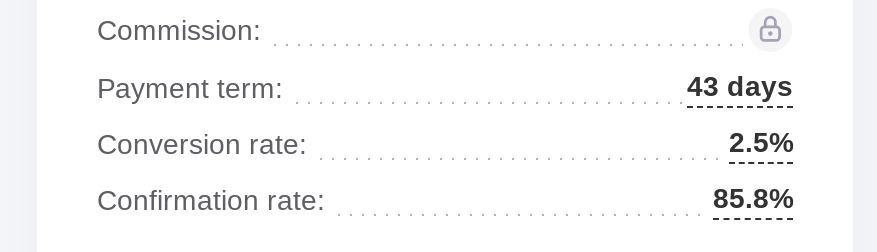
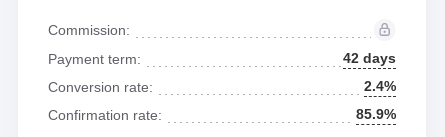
[687,70,793,102] 43 days -> [343,50,396,66] 42 days
[729,126,793,158] 2.5% -> [364,78,396,94] 2.4%
[713,182,793,214] 85.8% -> [356,106,396,122] 85.9%

